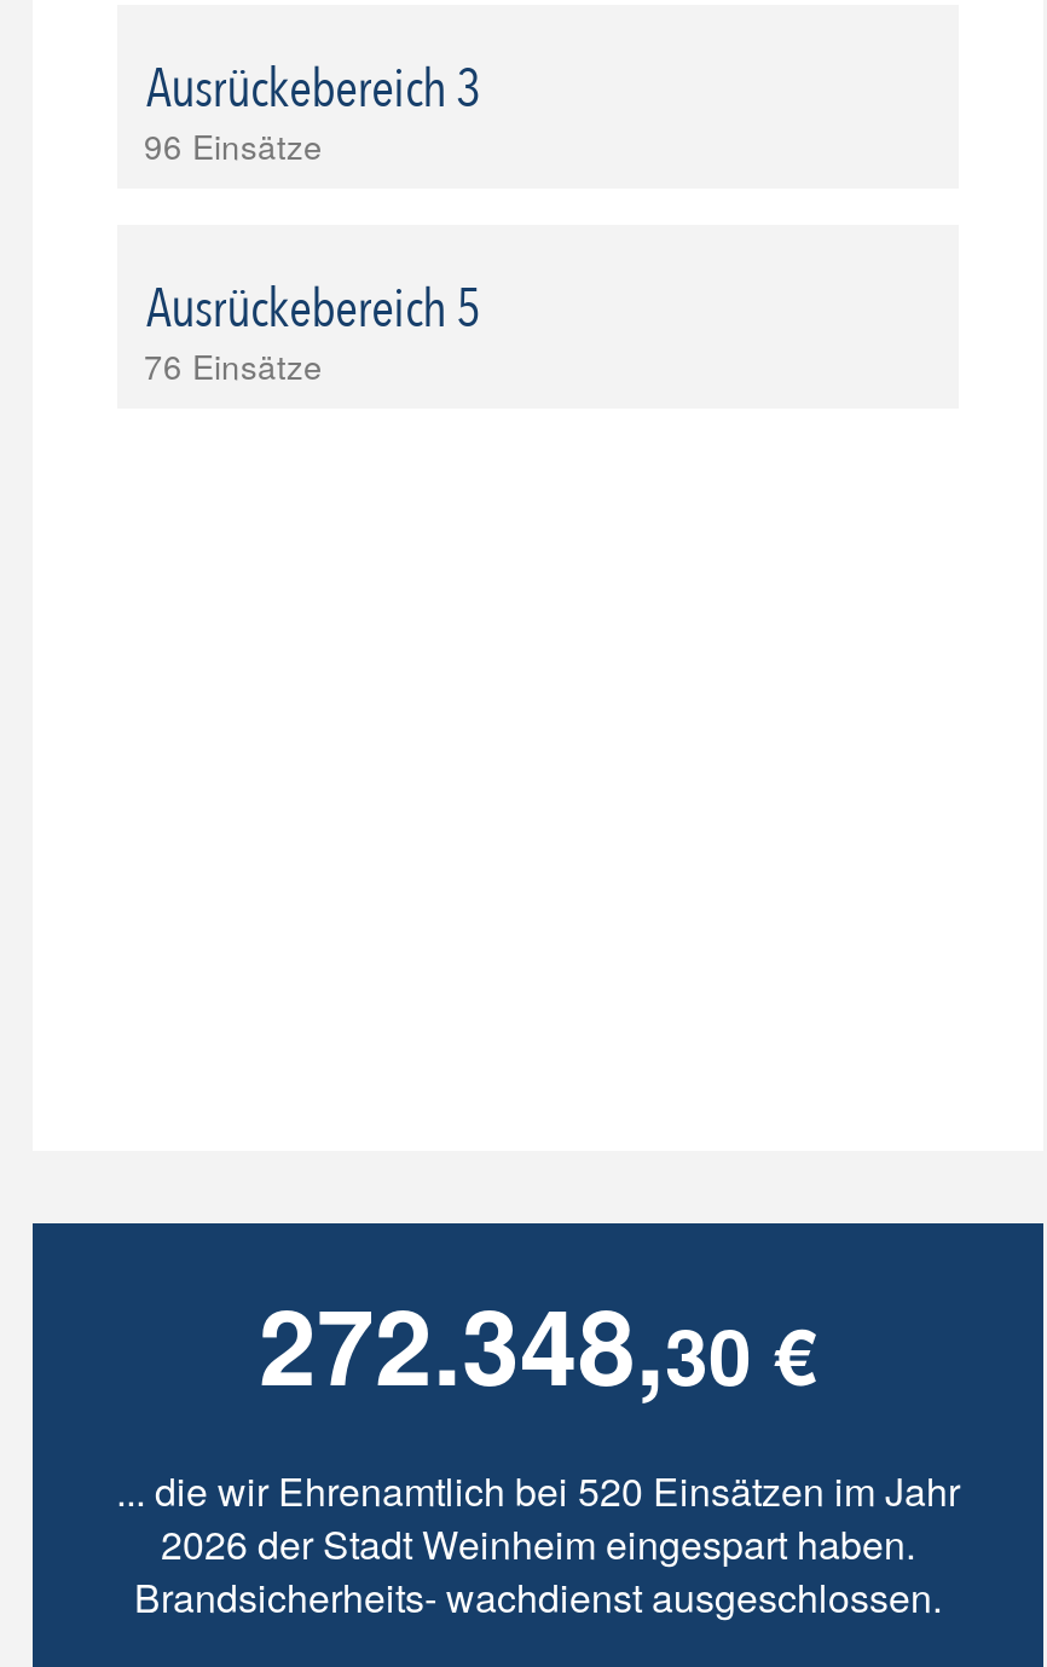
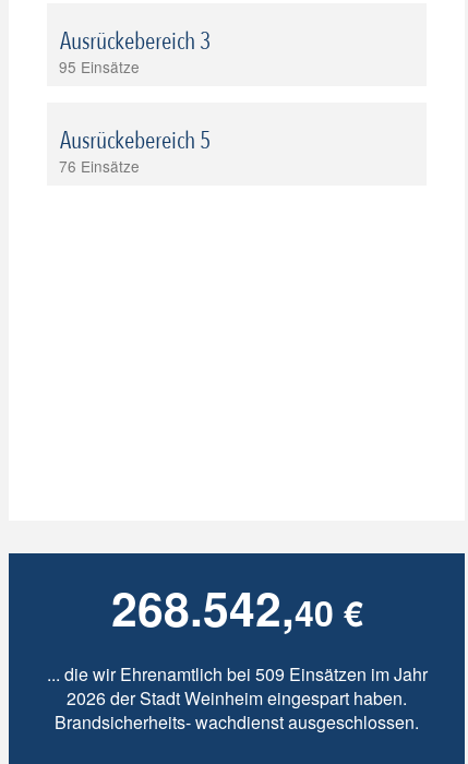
[144,120,323,169] 96 Einsätze -> [59,55,140,77] 95 Einsätze
[259,1270,817,1417] 272.348,30 € -> [111,574,363,641] 268.542,40 €
[116,1463,960,1519] ... die wir Ehrenamtlich bei 520 Einsätzen im Jahr -> [46,662,427,687] ... die wir Ehrenamtlich bei 509 Einsätzen im Jahr

